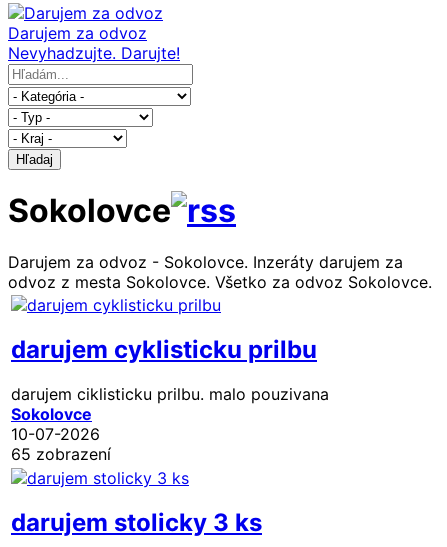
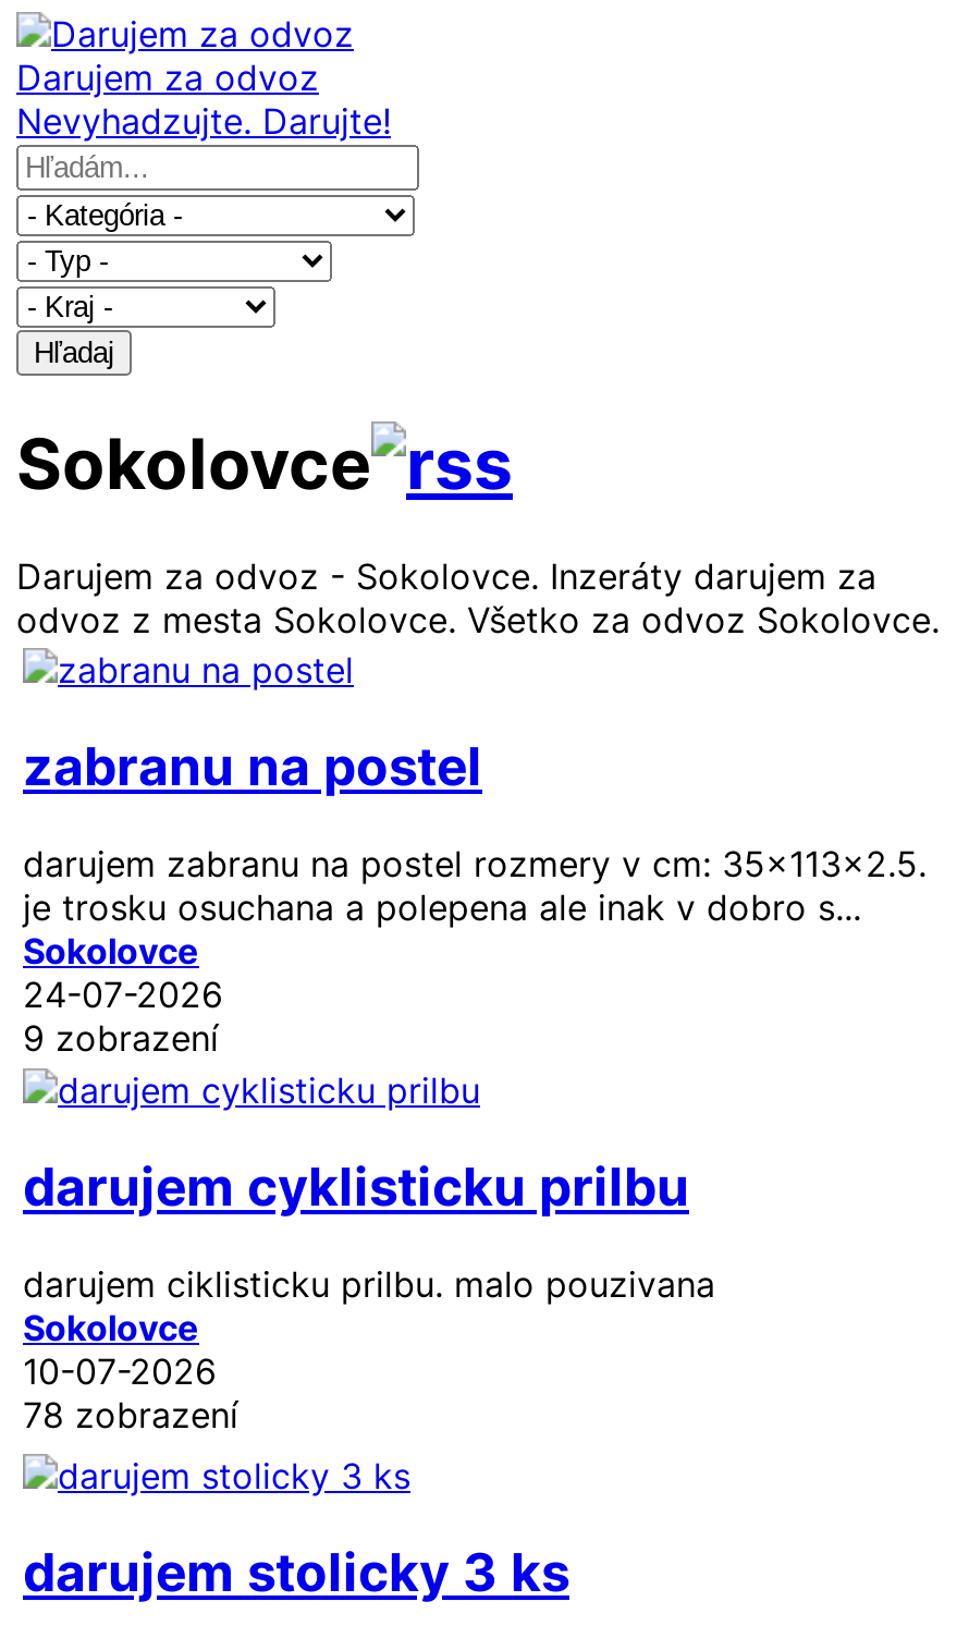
none -> [23,735,927,1059] zabranu na postel | darujem zabranu na postel rozmery v cm: 35x113x2.5. | je trosku osuchana a polepena ale inak v dobro s... | Sokolovce | 24-07-2026 | 9 zobrazení
[11,444,111,464] 65 zobrazení -> [23,1392,238,1436] 78 zobrazení

